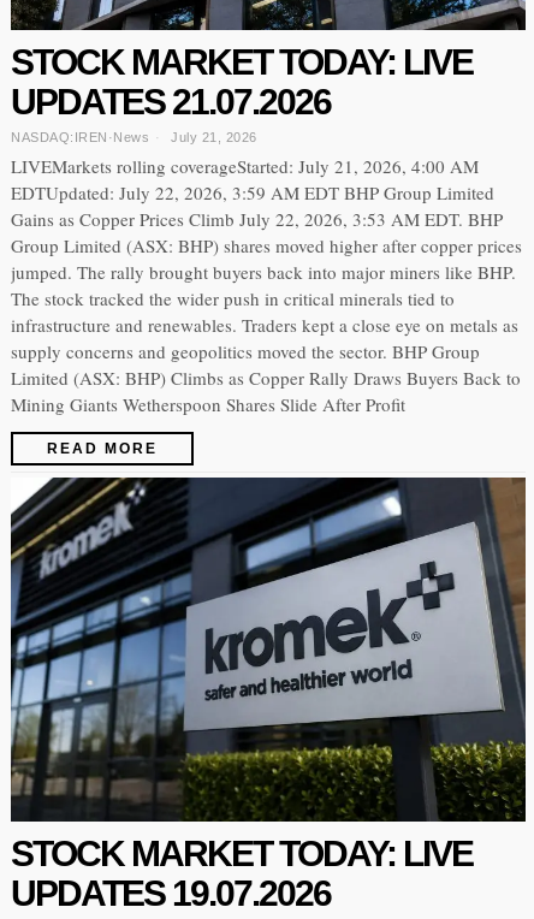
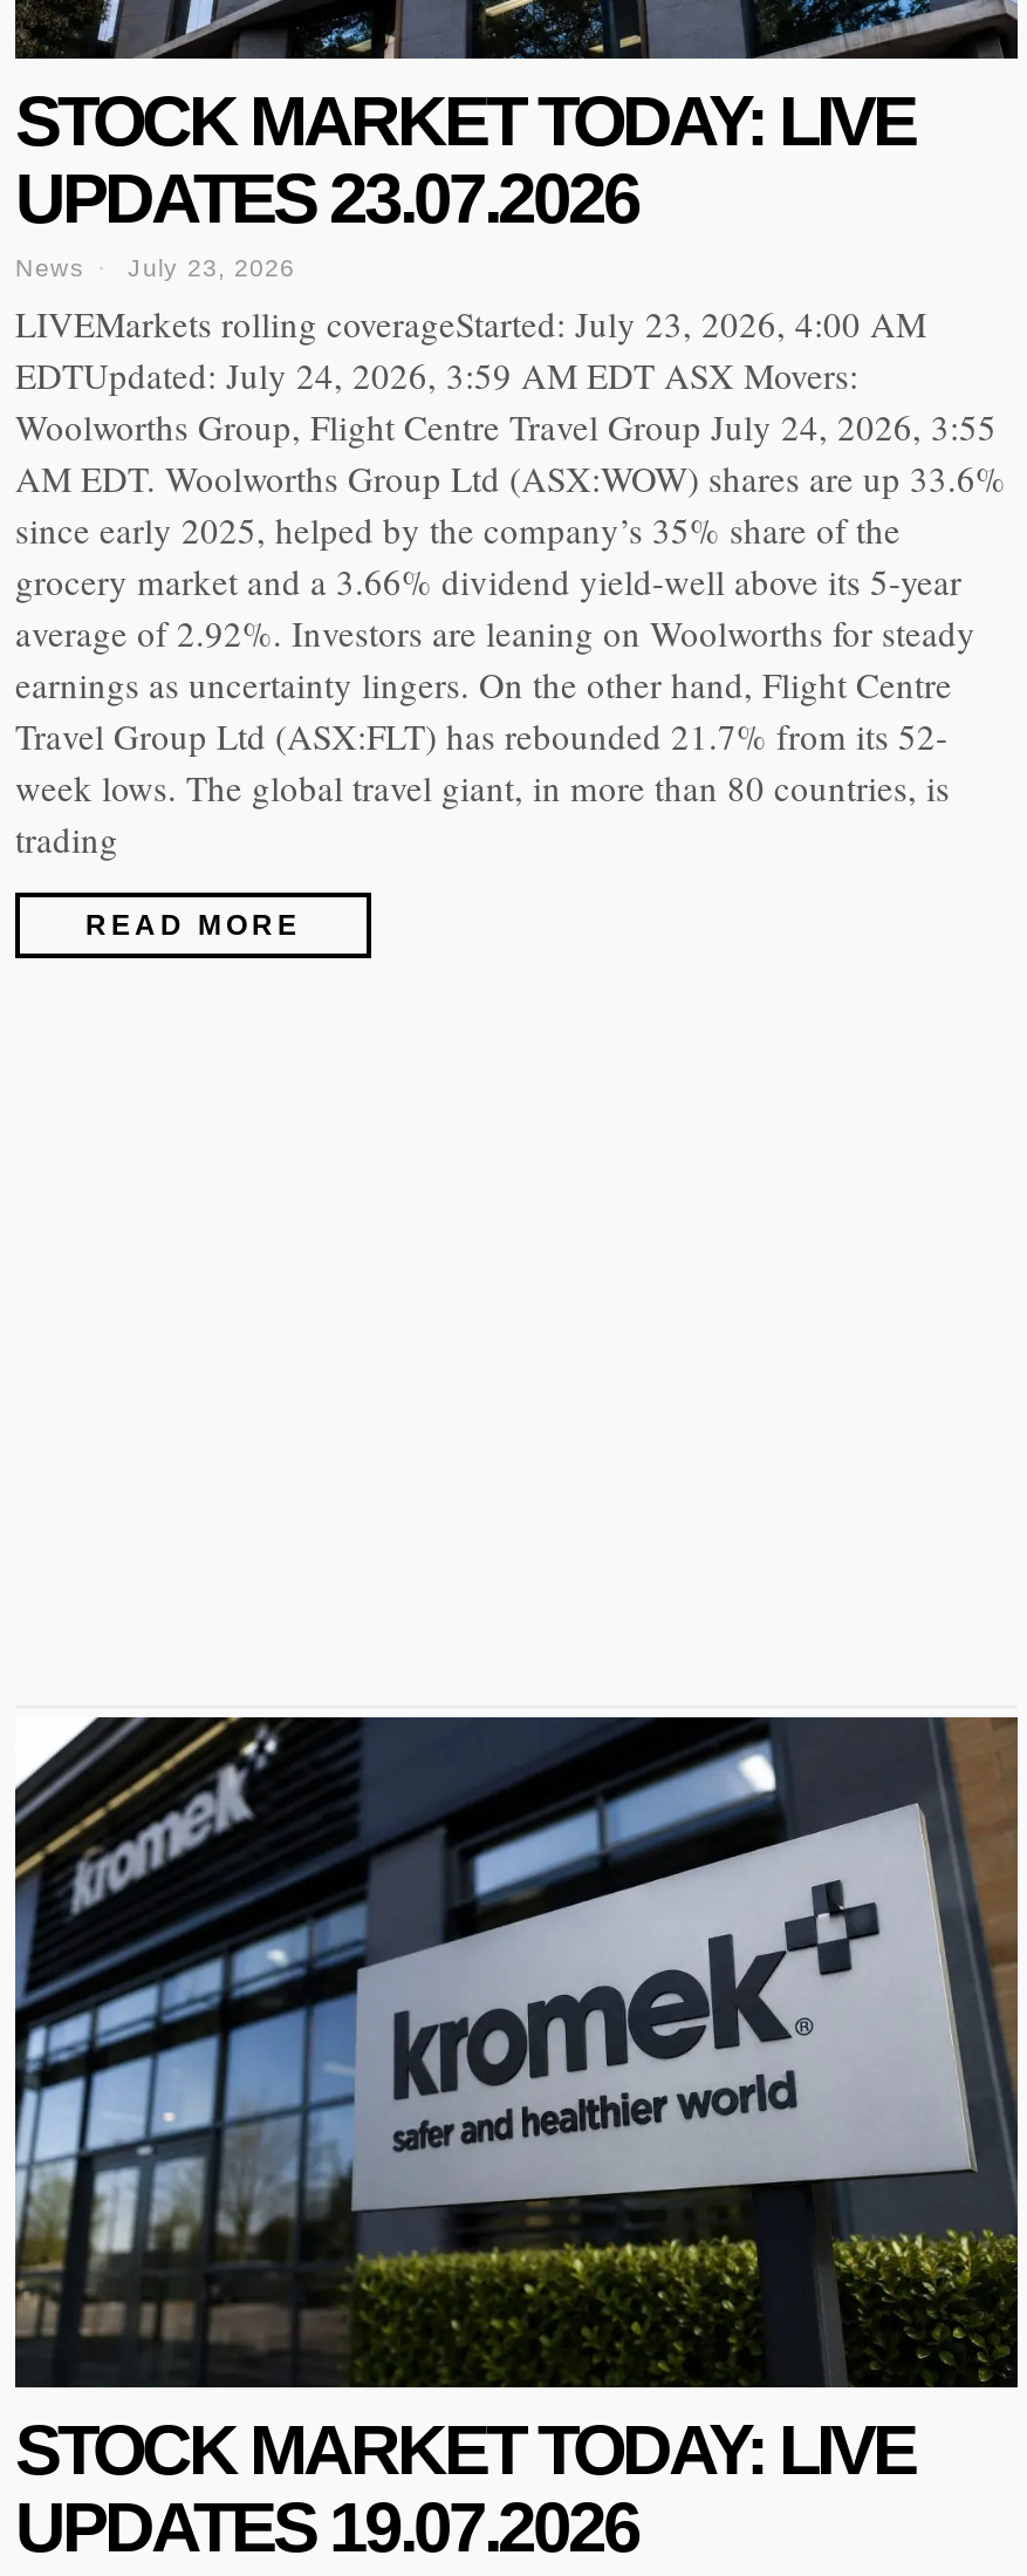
[11,82,522,417] UPDATES 21.07.2026 | NASDAQ:IREN · News | July 21, 2026 | LIVEMarkets rolling coverageStarted: July 21, 2026, 4:00 AM | EDTUpdated: July 22, 2026, 3:59 AM EDT BHP Group Limited | Gains as Copper Prices Climb July 22, 2026, 3:53 AM EDT. BHP | Group Limited (ASX: BHP) shares moved higher after copper prices | jumped. The rally brought buyers back into major miners like BHP. | The stock tracked the wider push in critical minerals tied to | infrastructure and renewables. Traders kept a close eye on metals as | supply concerns and geopolitics moved the sector. BHP Group | Limited (ASX: BHP) Climbs as Copper Rally Draws Buyers Back to | Mining Giants Wetherspoon Shares Slide After Profit -> [15,160,1006,863] UPDATES 23.07.2026 | News | July 23, 2026 | LIVEMarkets rolling coverageStarted: July 23, 2026, 4:00 AM | EDTUpdated: July 24, 2026, 3:59 AM EDT ASX Movers: | Woolworths Group, Flight Centre Travel Group July 24, 2026, 3:55 | AM EDT. Woolworths Group Ltd (ASX:WOW) shares are up 33.6% | since early 2025, helped by the company’s 35% share of the | grocery market and a 3.66% dividend yield-well above its 5-year | average of 2.92%. Investors are leaning on Woolworths for steady | earnings as uncertainty lingers. On the other hand, Flight Centre | Travel Group Ltd (ASX:FLT) has rebounded 21.7% from its 52- | week lows. The global travel giant, in more than 80 countries, is | trading

